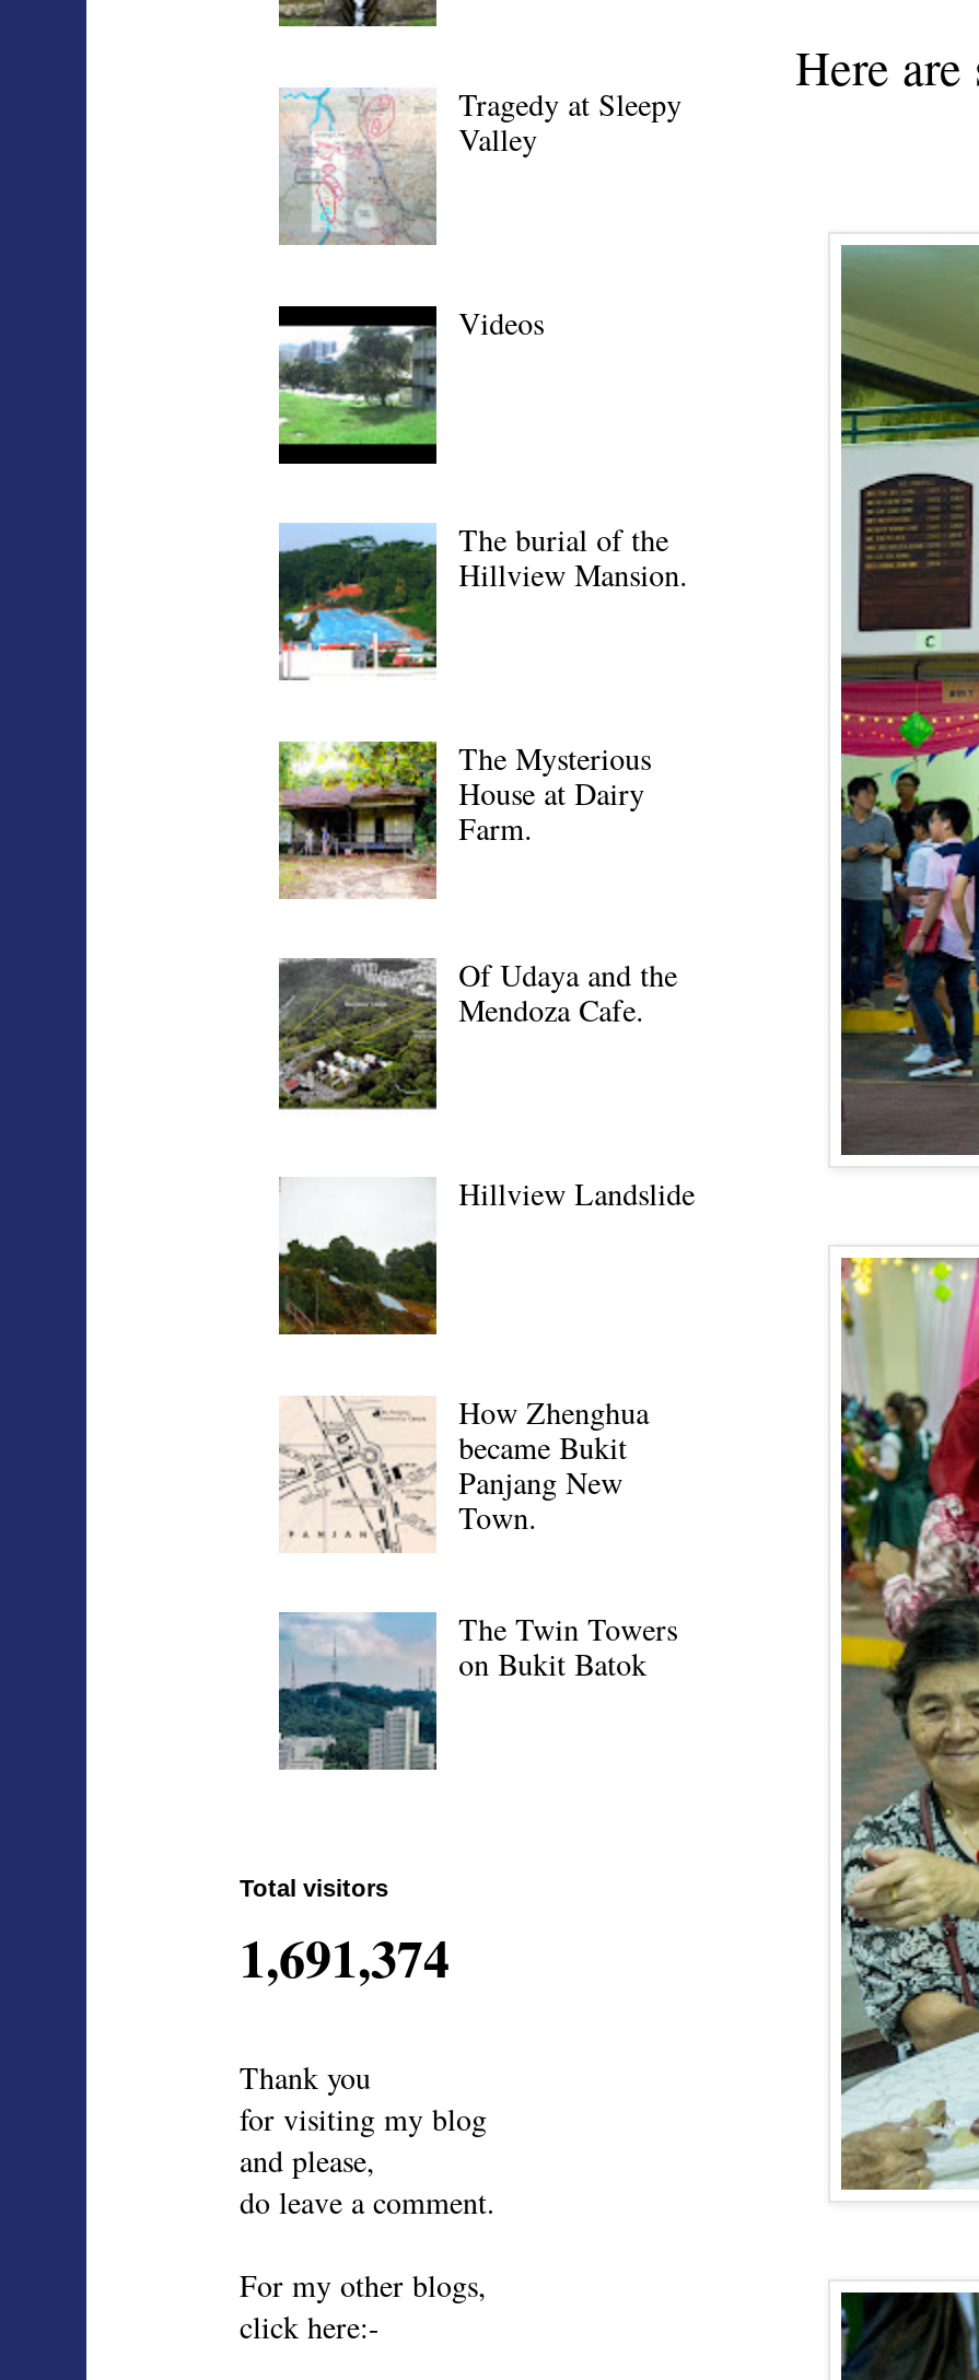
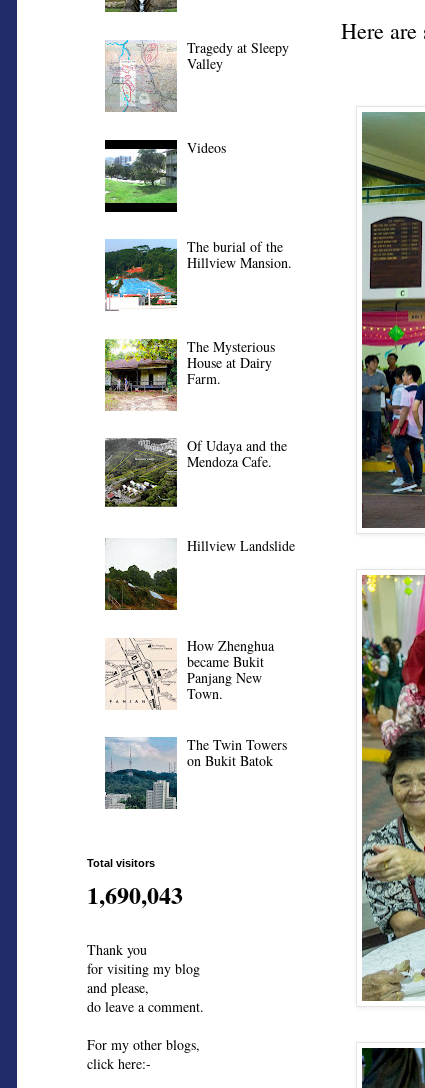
[240,1918,450,1995] 1,691,374 -> [87,877,183,912] 1,690,043

